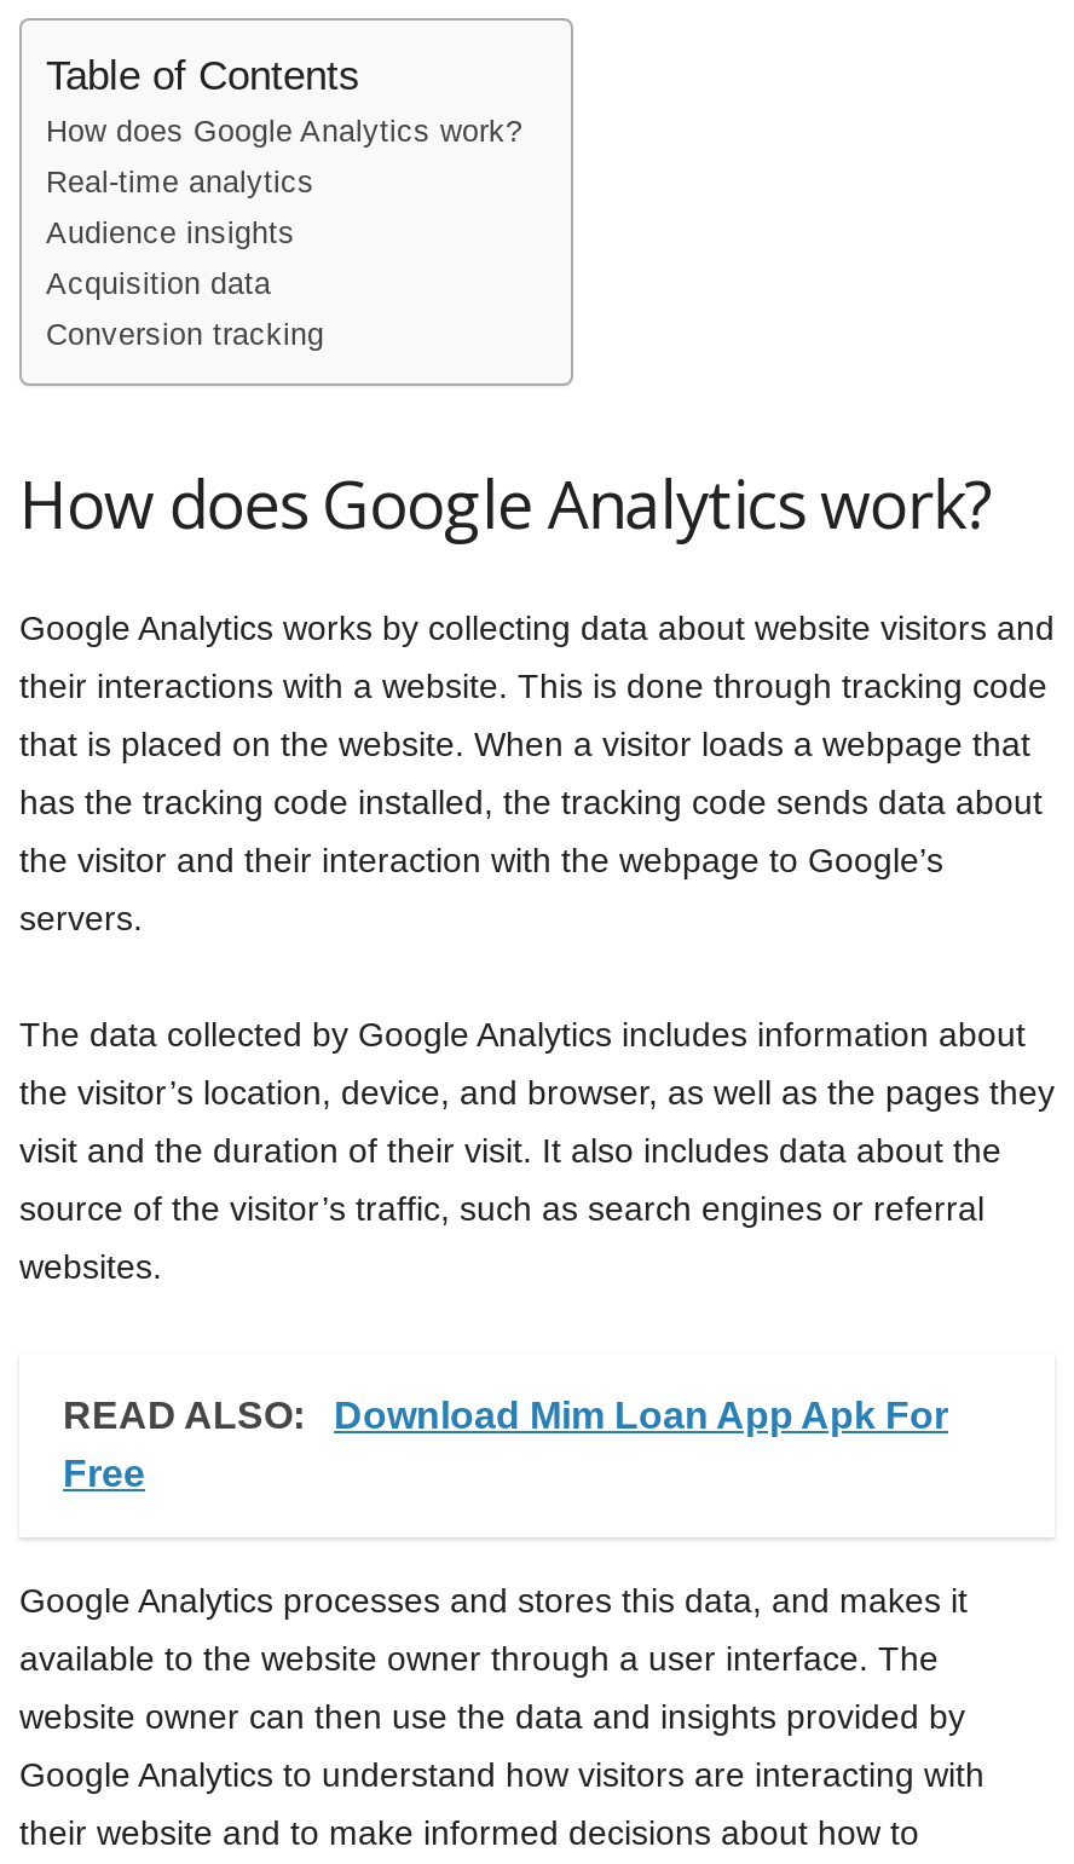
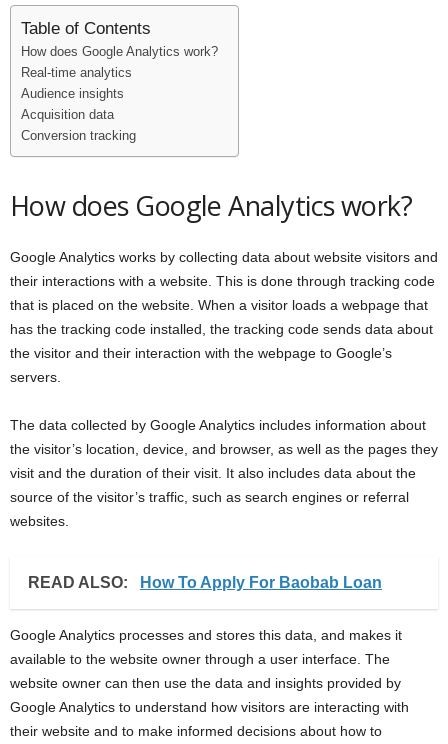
[63,1395,948,1494] READ ALSO: Download Mim Loan App Apk For | Free -> [28,574,382,591] READ ALSO: How To Apply For Baobab Loan

